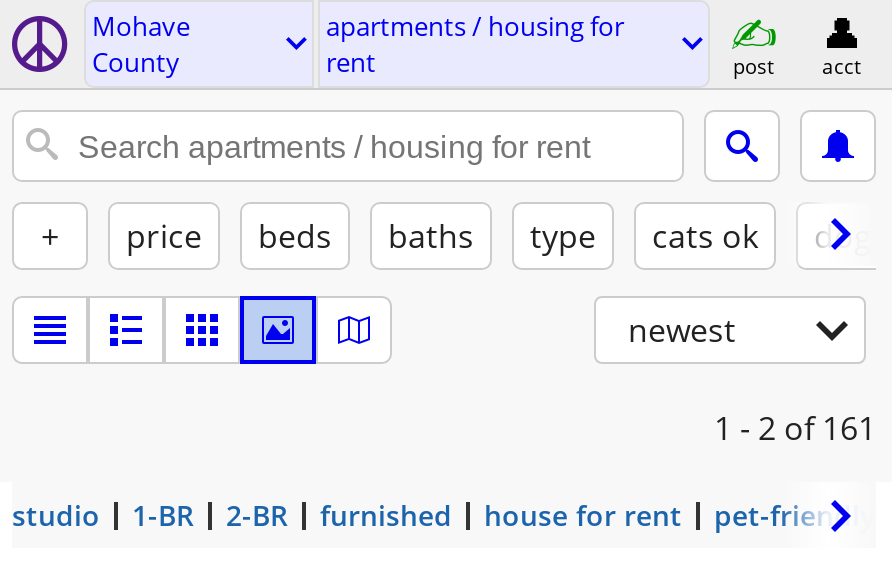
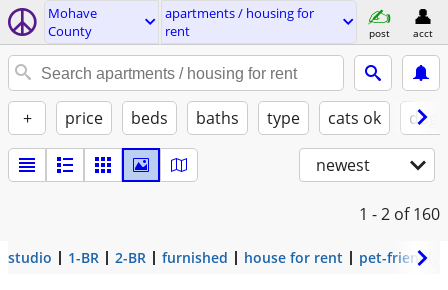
[714,406,876,450] 1 - 2 of 161 -> [359,203,440,225] 1 - 2 of 160

